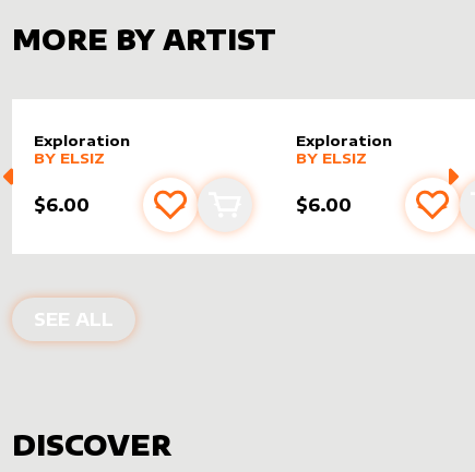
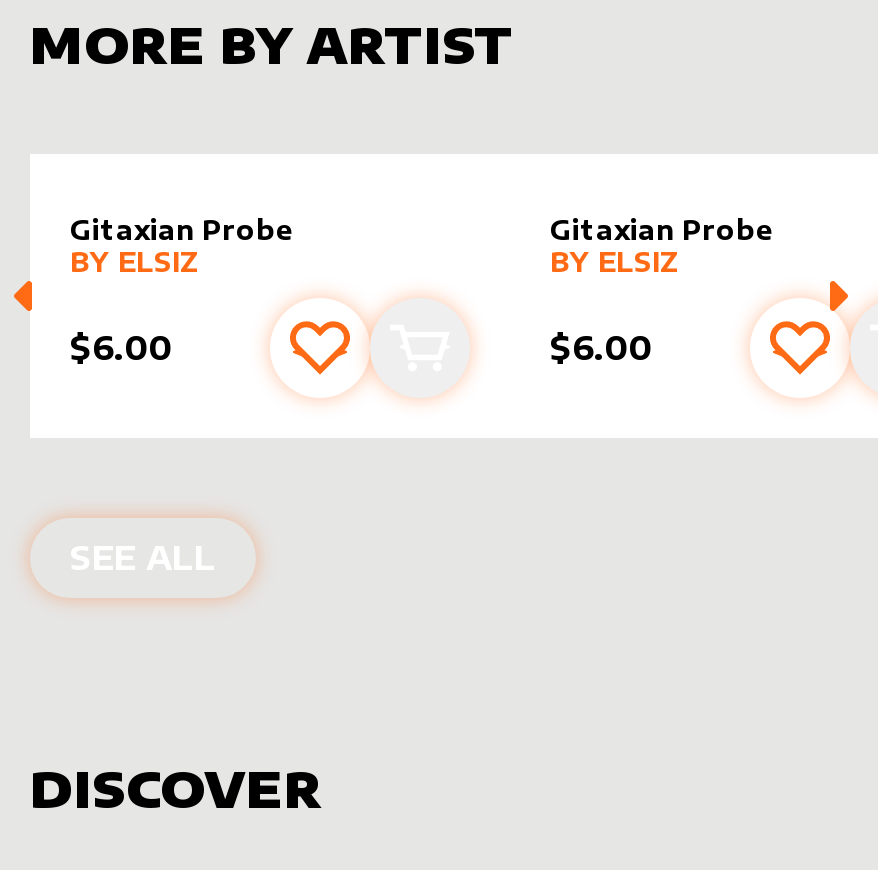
[34,132,130,149] Exploration -> [70,214,294,246] Gitaxian Probe
[296,132,392,149] Exploration -> [550,214,774,246] Gitaxian Probe

